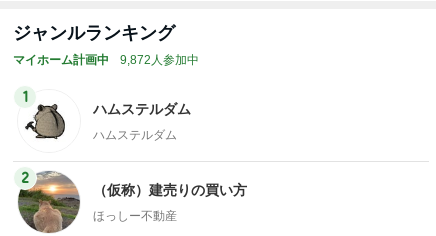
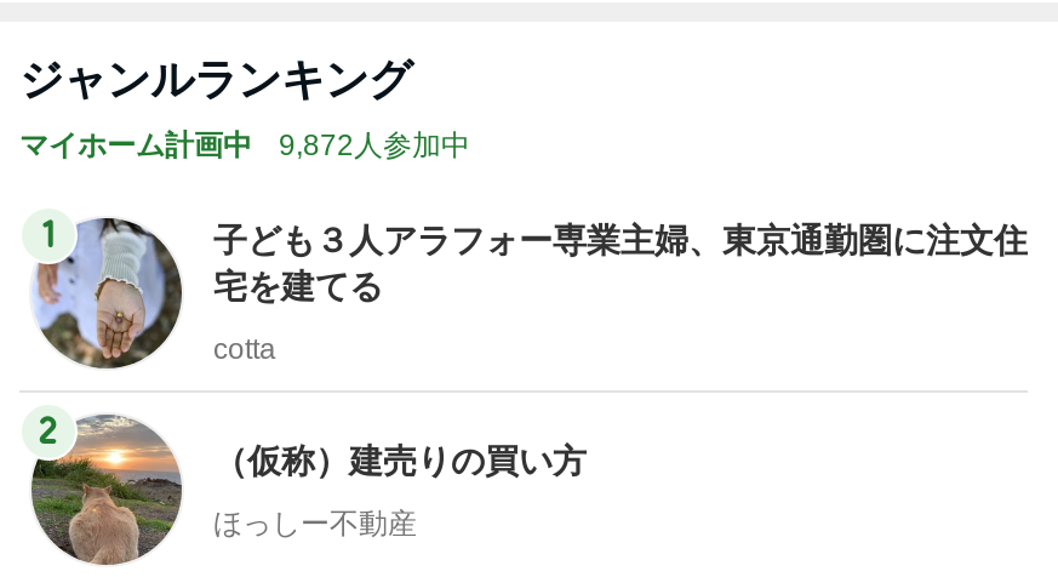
[19,90,191,152] [image] | ハムステルダム -> [32,216,1028,371] [image] | 子ども３人アラフォー専業主婦、東京通勤圏に注文住 | 宅を建てる
[93,127,177,141] ハムステルダム -> [213,332,276,366] cotta

